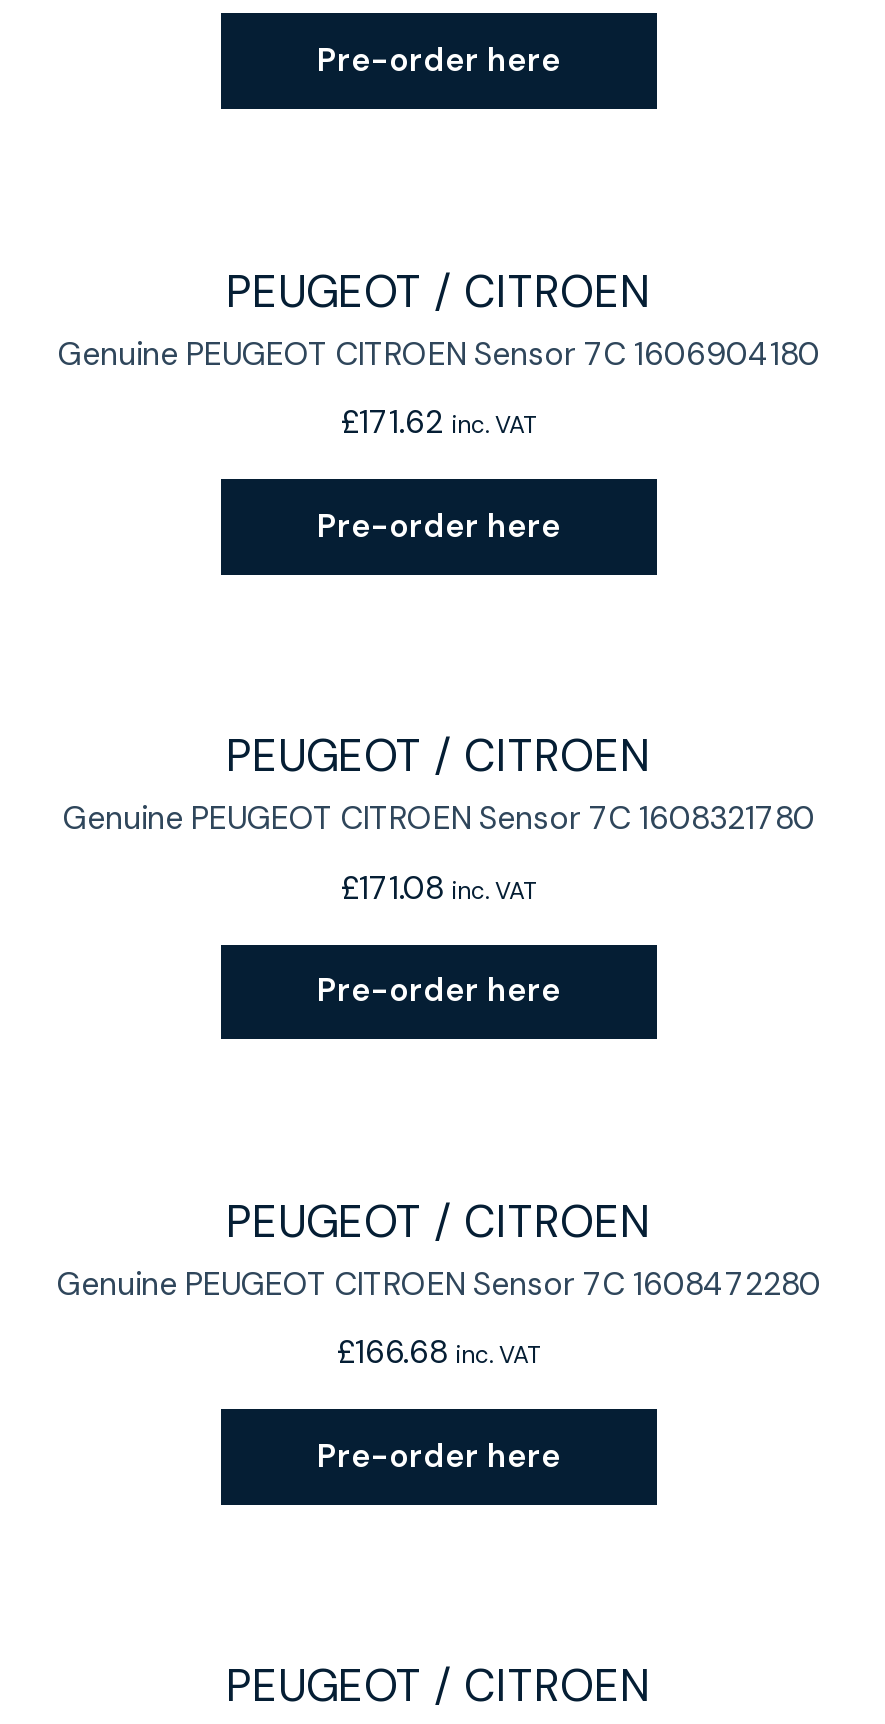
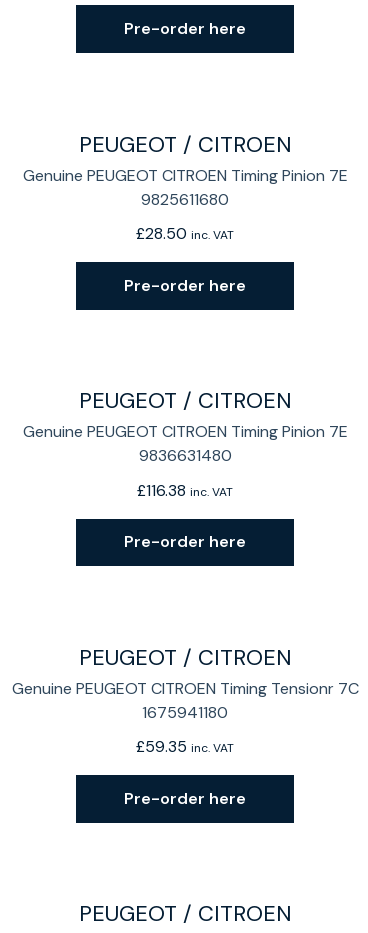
[58,333,820,375] Genuine PEUGEOT CITROEN Sensor 7C 1606904180 -> [22,165,347,210] Genuine PEUGEOT CITROEN Timing Pinion 7E | 9825611680
[341,402,537,444] £171.62 inc. VAT -> [136,223,234,244] £28.50 inc. VAT
[63,798,815,840] Genuine PEUGEOT CITROEN Sensor 7C 1608321780 -> [22,421,347,466] Genuine PEUGEOT CITROEN Timing Pinion 7E | 9836631480
[341,867,537,909] £171.08 inc. VAT -> [137,480,233,501] £116.38 inc. VAT
[57,1263,821,1305] Genuine PEUGEOT CITROEN Sensor 7C 1608472280 -> [11,678,358,723] Genuine PEUGEOT CITROEN Timing Tensionr 7C | 1675941180
[337,1332,541,1374] £166.68 inc. VAT -> [136,736,234,757] £59.35 inc. VAT

